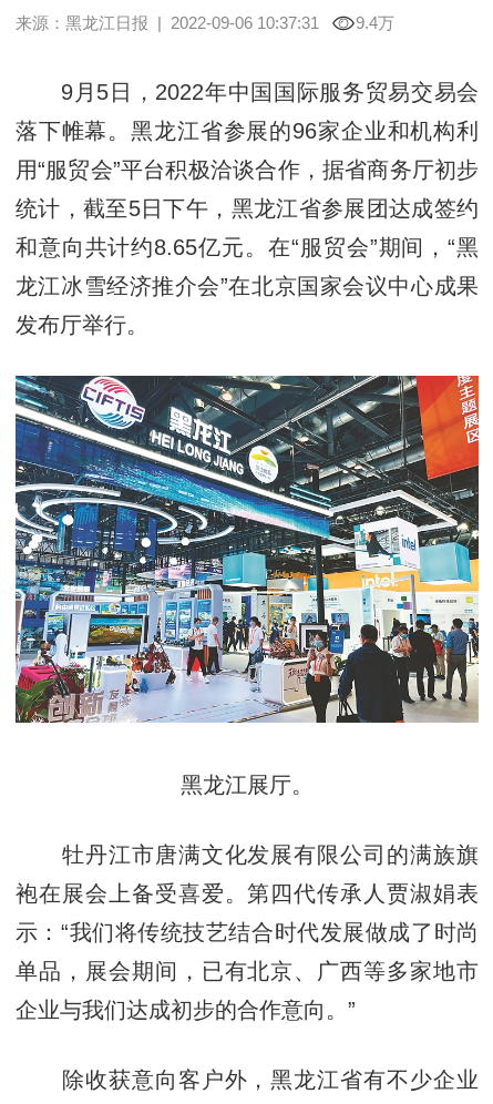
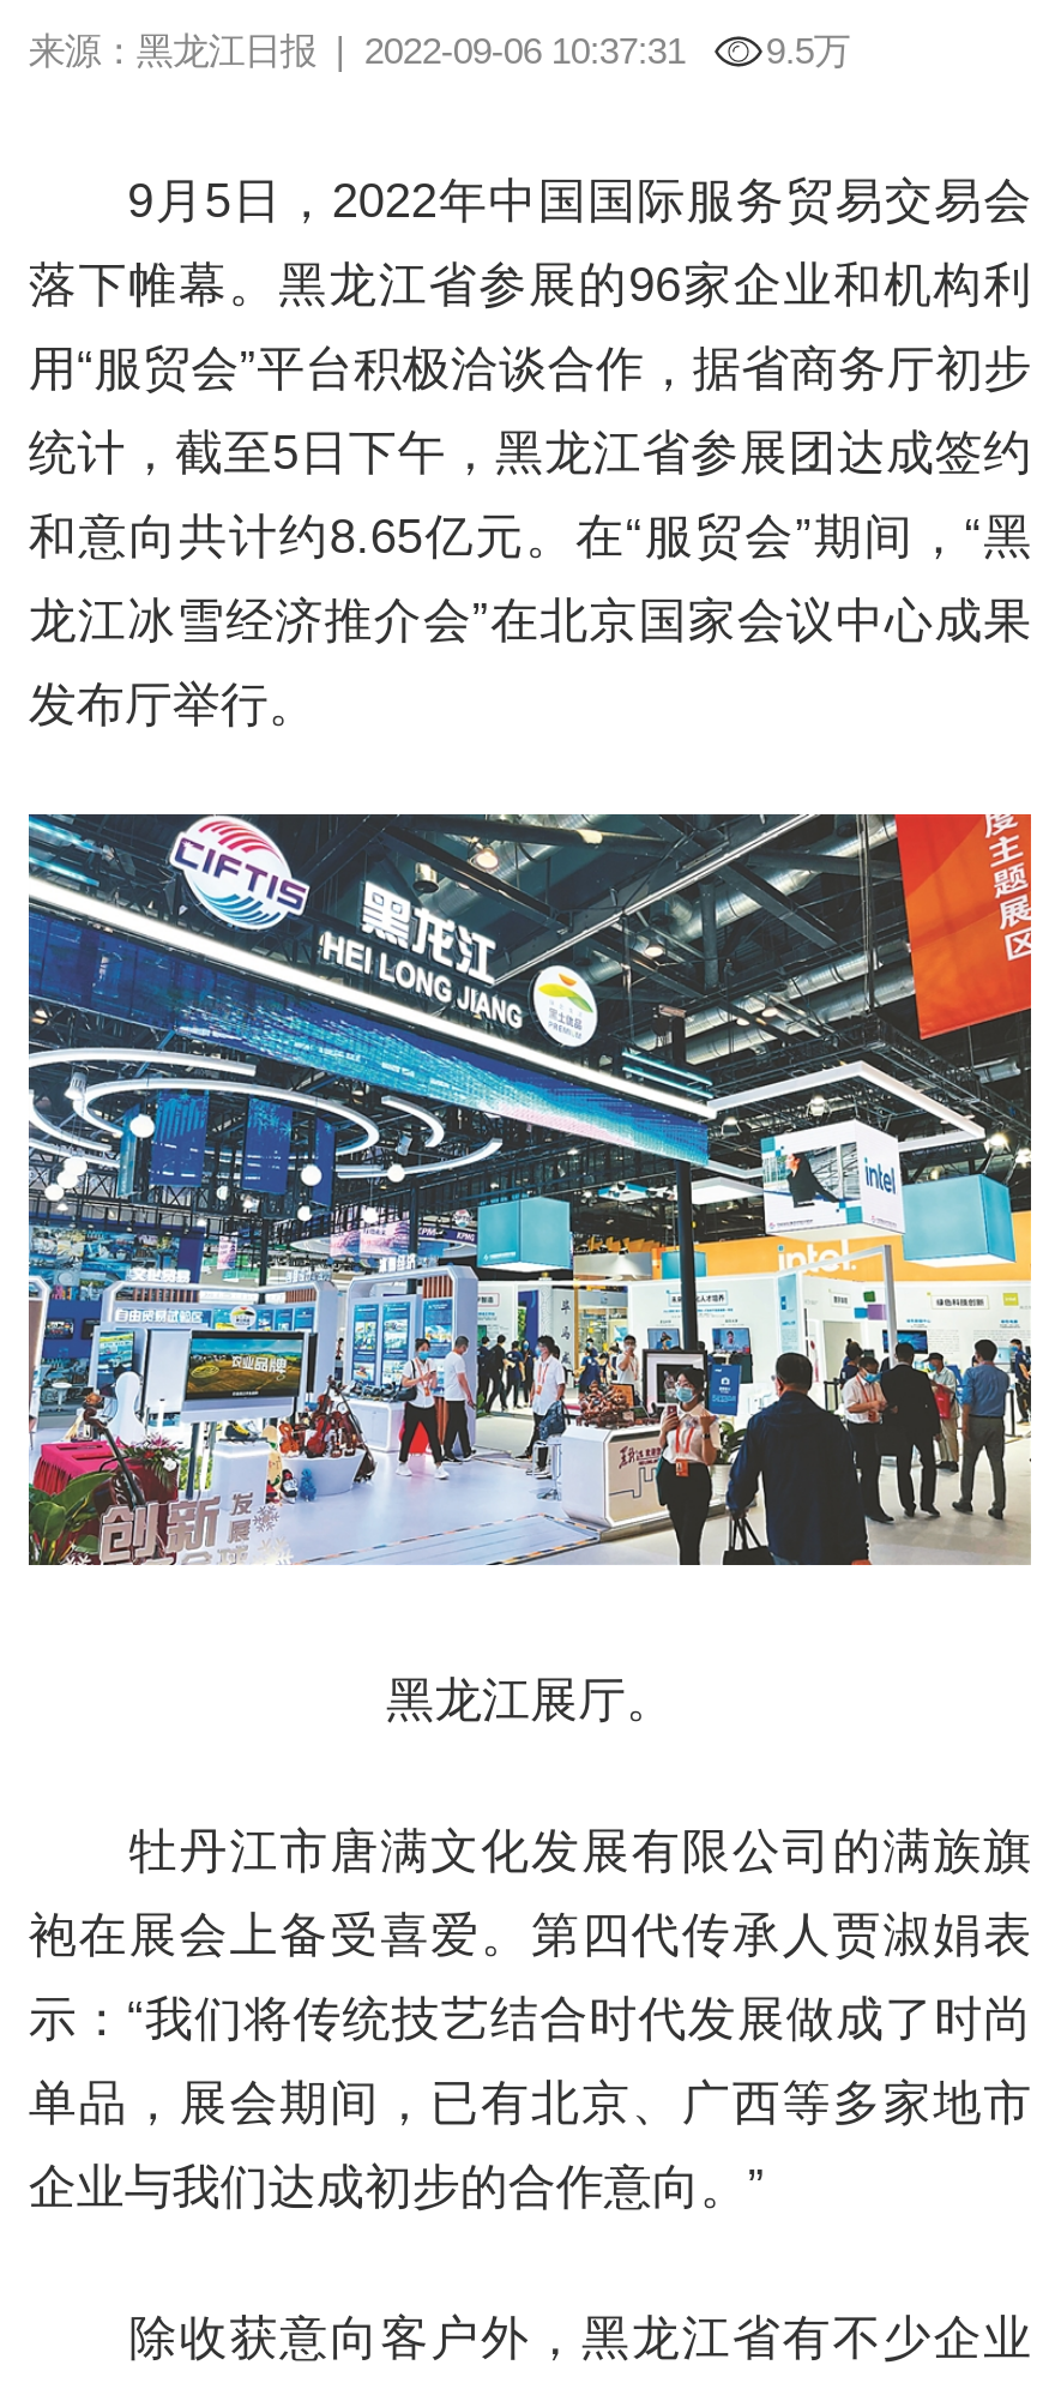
[356,13,395,32] 9.4万 -> [766,29,850,70] 9.5万

